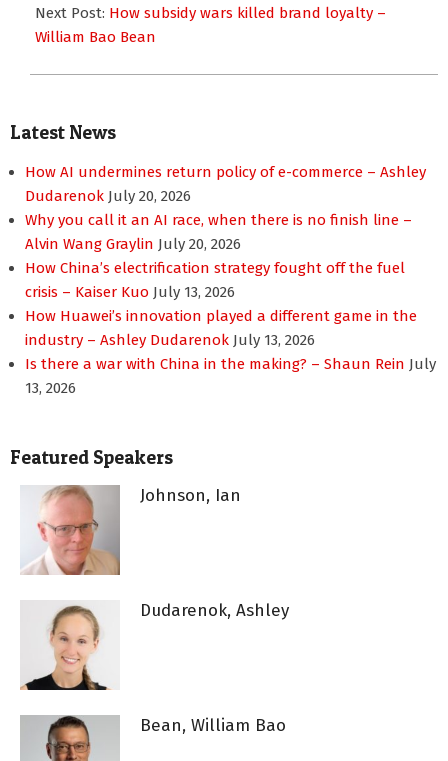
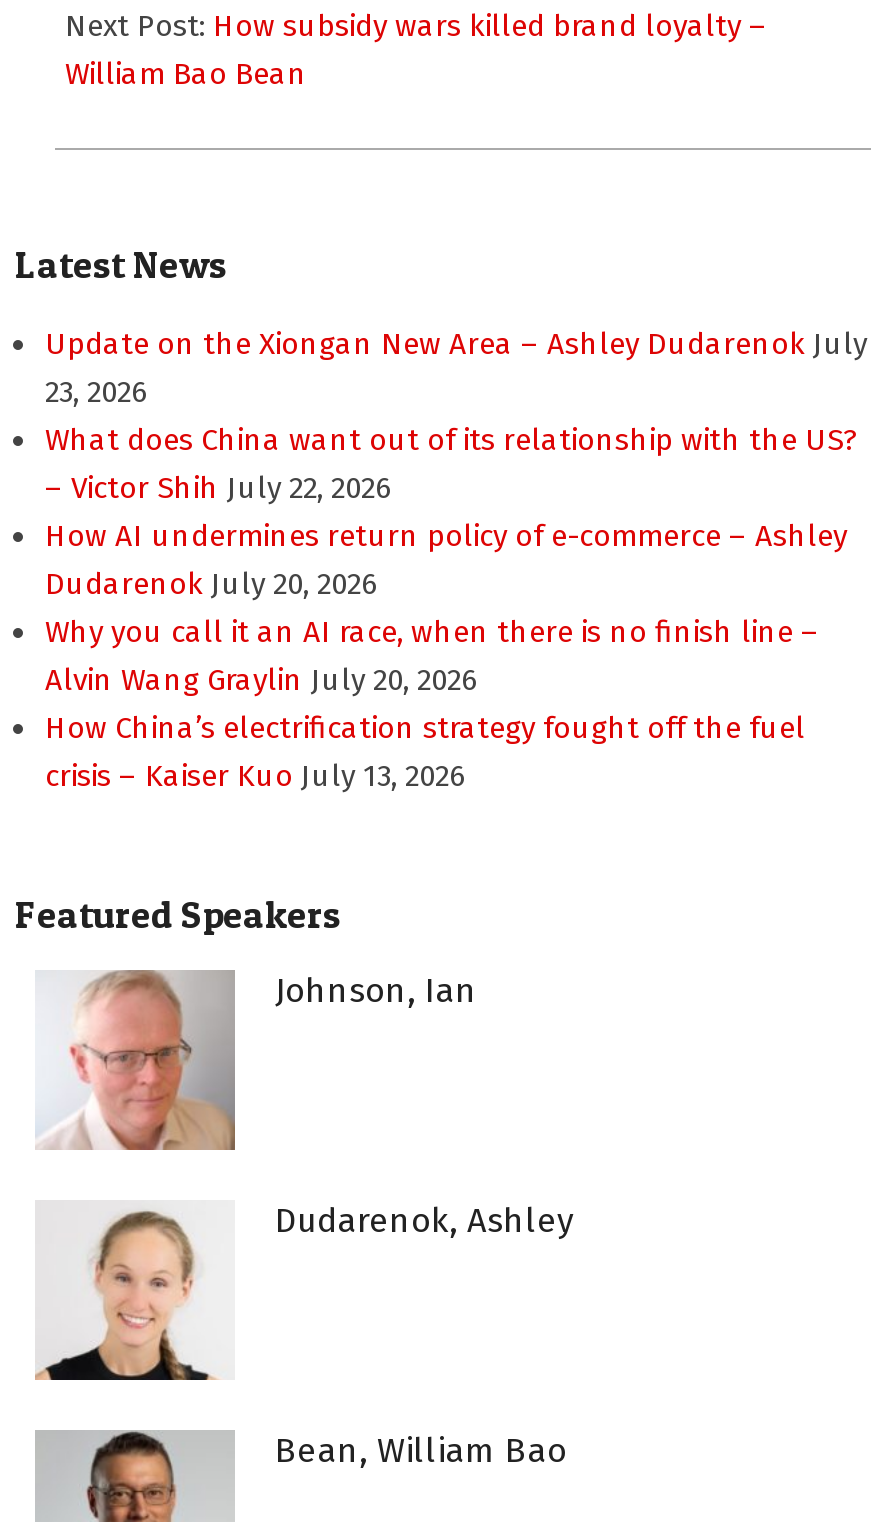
none -> [45,326,867,506] Update on the Xiongan New Area – Ashley Dudarenok July | 23, 2026 | What does China want out of its relationship with the US? | – Victor Shih July 22, 2026
moved [25,163,426,301] -> [45,518,847,794]: How AI undermines return policy of e-commerce – Ashley | Dudarenok July 20, 2026 | Why you call it an AI race, when there is no finish line – | Alvin Wang Graylin July 20, 2026 | How China’s electrification strategy fought off the fuel | crisis – Kaiser Kuo July 13, 2026
[25,307,436,397] How Huawei’s innovation played a different game in the | industry – Ashley Dudarenok July 13, 2026 | Is there a war with China in the making? – Shaun Rein July | 13, 2026 -> none

